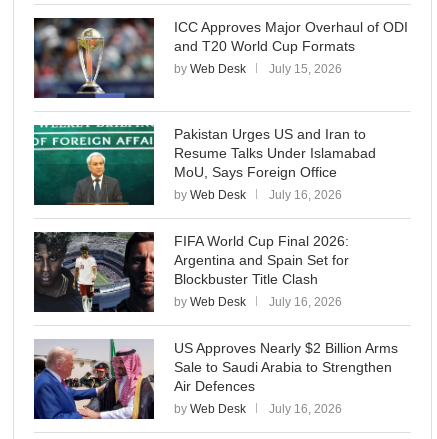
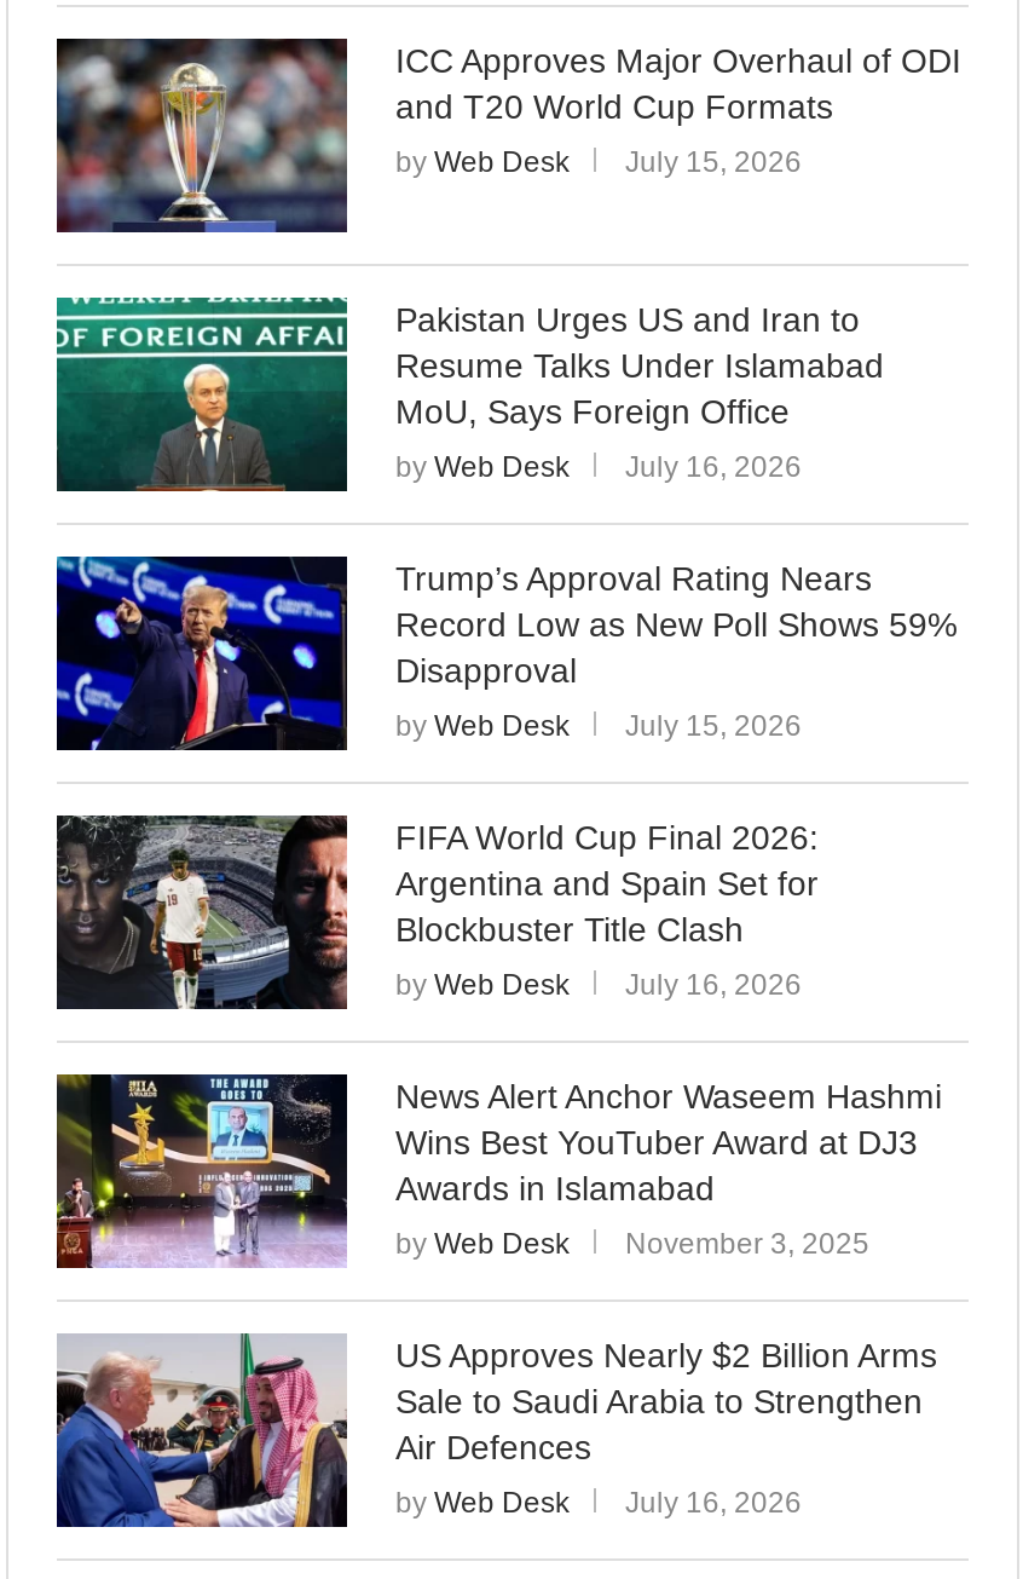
none -> [54,557,956,753] [image] | Trump’s Approval Rating Nears | Record Low as New Poll Shows 59% | Disapproval | by Web Desk | July 15, 2026
none -> [54,1072,942,1268] [image] | News Alert Anchor Waseem Hashmi | Wins Best YouTuber Award at DJ3 | Awards in Islamabad | by Web Desk | November 3, 2025

